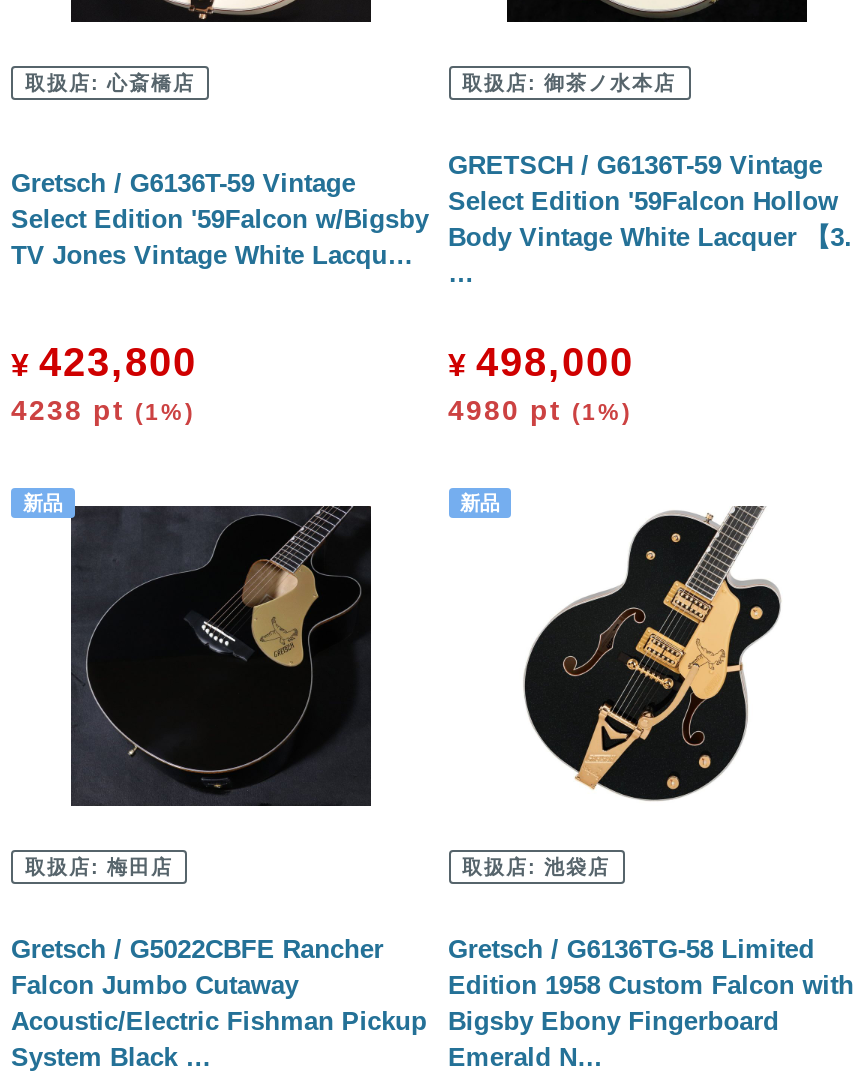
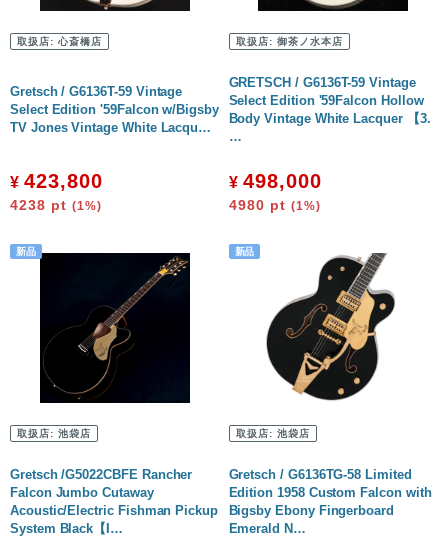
[25,506,369,877] [image] | 取扱店:梅田店 -> [17,254,188,438] [image] | 取扱店:池袋店
[11,934,383,964] Gretsch / G5022CBFE Rancher -> [10,467,192,482] Gretsch /G5022CBFE Rancher
[11,1042,211,1072] System Black … -> [10,521,123,536] System Black【I…

